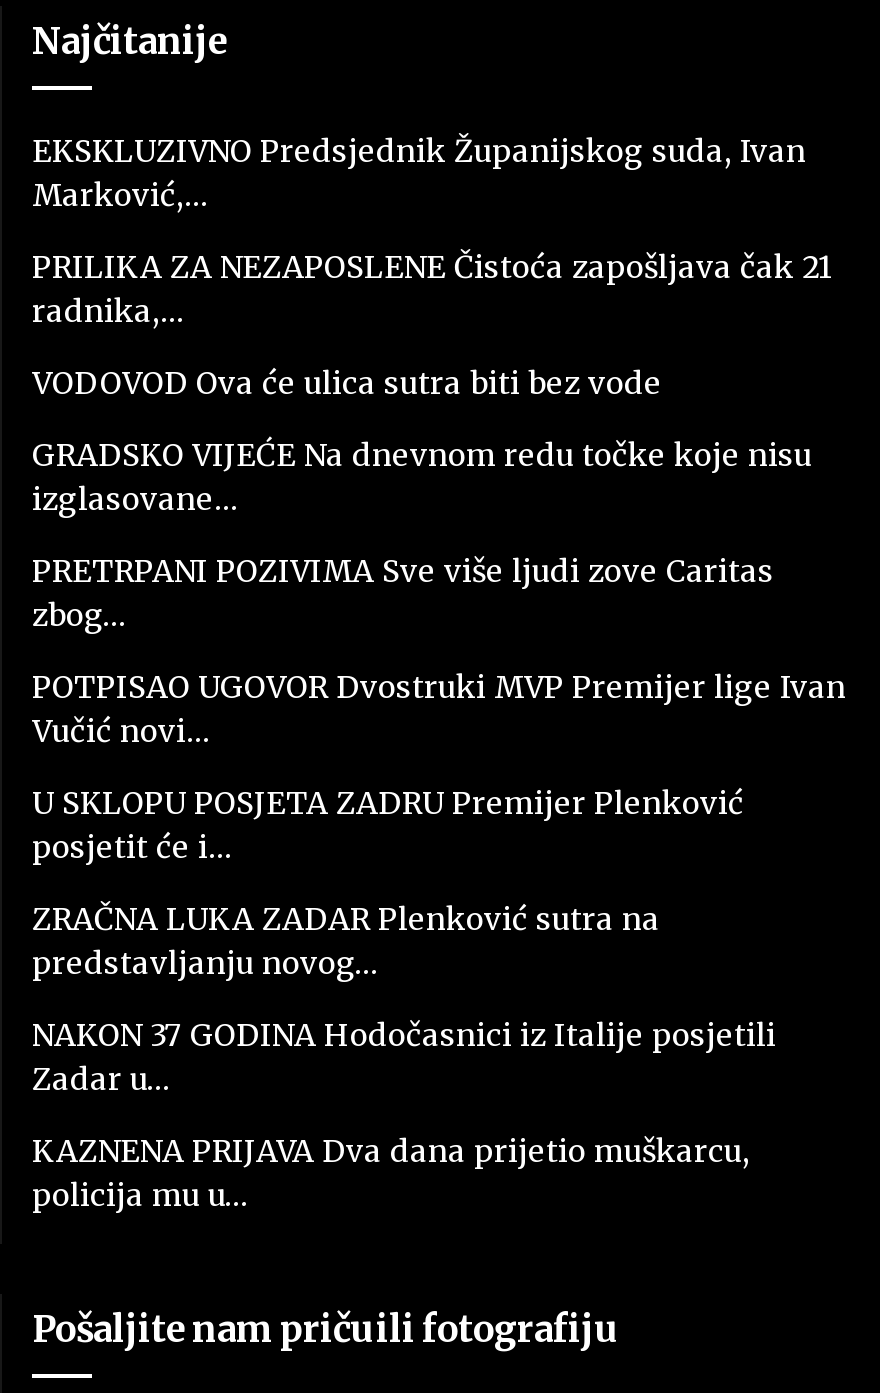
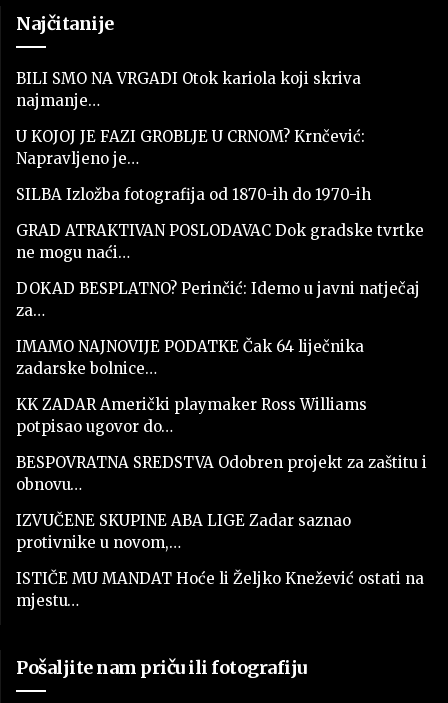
[32,132,806,214] EKSKLUZIVNO Predsjednik Županijskog suda, Ivan | Marković,… -> [16,69,361,110] BILI SMO NA VRGADI Otok kariola koji skriva | najmanje…
[32,248,832,330] PRILIKA ZA NEZAPOSLENE Čistoća zapošljava čak 21 | radnika,… -> [16,127,365,168] U KOJOJ JE FAZI GROBLJE U CRNOM? Krnčević: | Napravljeno je…
[32,364,662,402] VODOVOD Ova će ulica sutra biti bez vode -> [16,185,371,204] SILBA Izložba fotografija od 1870-ih do 1970-ih
[32,436,812,518] GRADSKO VIJEĆE Na dnevnom redu točke koje nisu | izglasovane… -> [16,221,424,262] GRAD ATRAKTIVAN POSLODAVAC Dok gradske tvrtke | ne mogu naći…
[32,552,774,634] PRETRPANI POZIVIMA Sve više ljudi zove Caritas | zbog… -> [16,279,420,320] DOKAD BESPLATNO? Perinčić: Idemo u javni natječaj | za…
[32,668,846,750] POTPISAO UGOVOR Dvostruki MVP Premijer lige Ivan | Vučić novi… -> [16,337,364,378] IMAMO NAJNOVIJE PODATKE Čak 64 liječnika | zadarske bolnice…
[32,784,744,866] U SKLOPU POSJETA ZADRU Premijer Plenković | posjetit će i… -> [16,395,367,436] KK ZADAR Američki playmaker Ross Williams | potpisao ugovor do…
[32,900,660,982] ZRAČNA LUKA ZADAR Plenković sutra na | predstavljanju novog… -> [16,453,427,494] BESPOVRATNA SREDSTVA Odobren projekt za zaštitu i | obnovu…
[32,1016,776,1098] NAKON 37 GODINA Hodočasnici iz Italije posjetili | Zadar u… -> [16,511,351,552] IZVUČENE SKUPINE ABA LIGE Zadar saznao | protivnike u novom,…
[32,1132,750,1214] KAZNENA PRIJAVA Dva dana prijetio muškarcu, | policija mu u… -> [16,569,424,610] ISTIČE MU MANDAT Hoće li Željko Knežević ostati na | mjestu…

